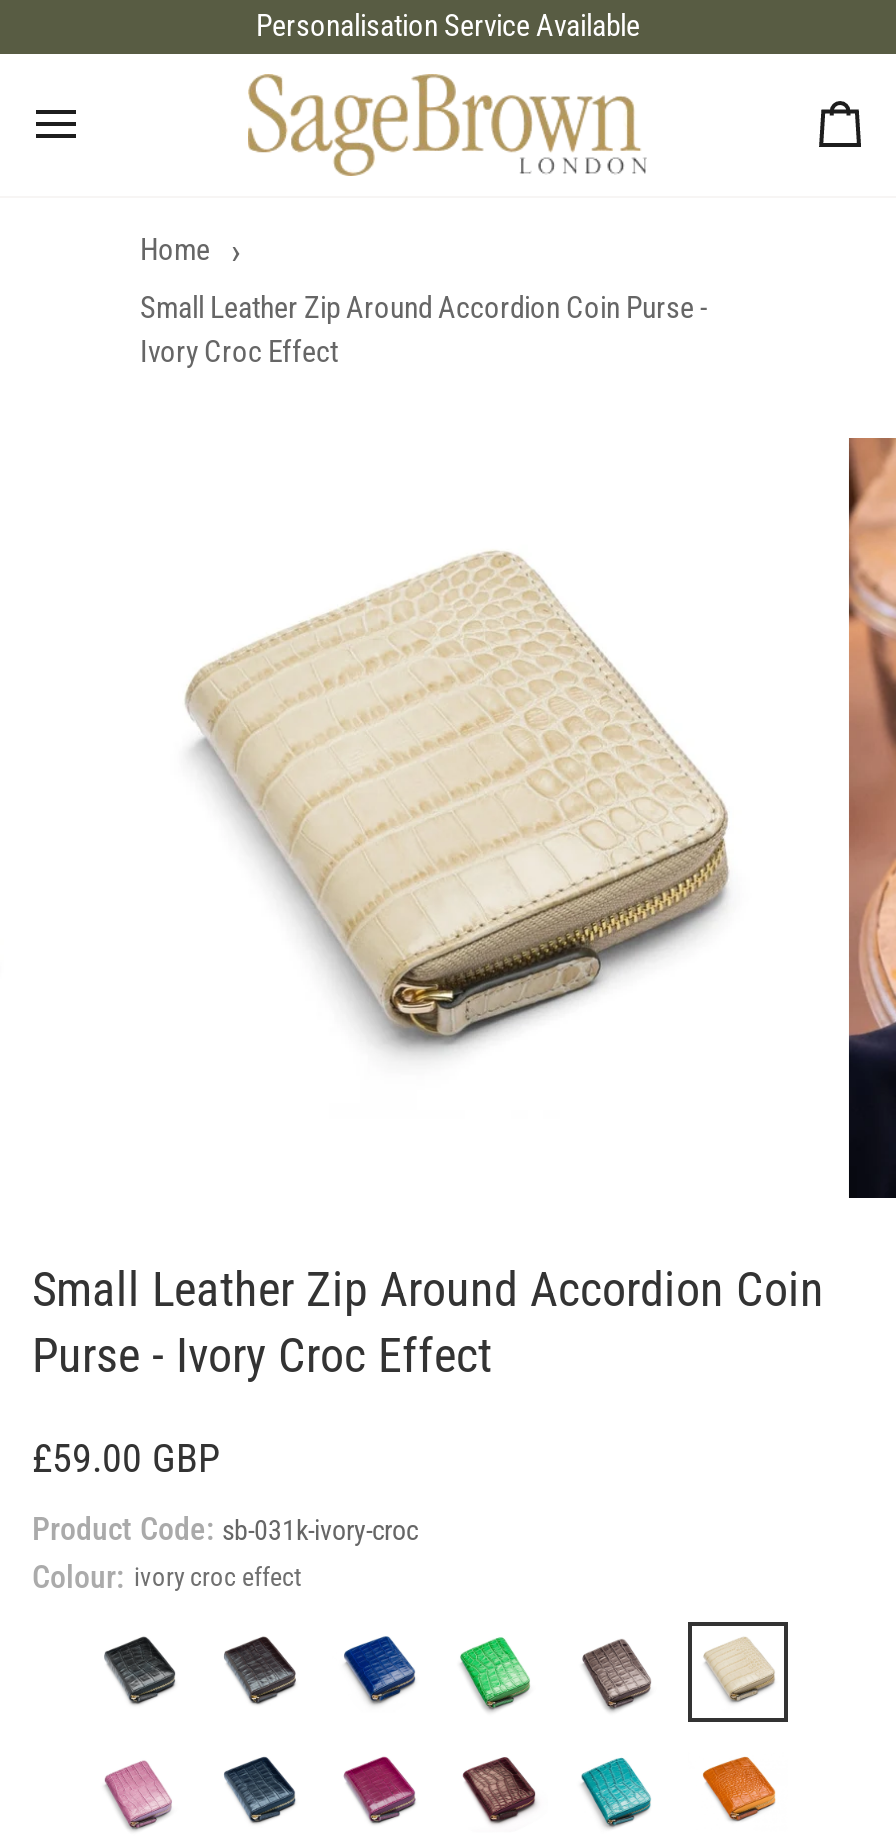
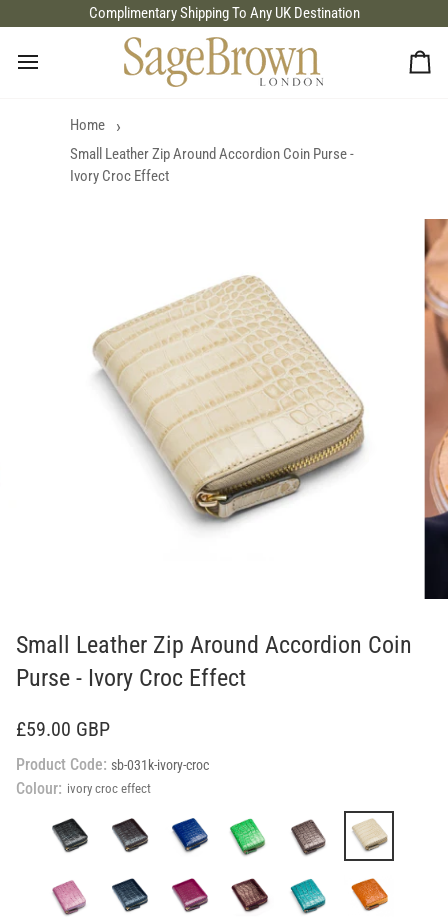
[256,9,640,45] Personalisation Service Available -> [88,4,359,22] Complimentary Shipping To Any UK Destination

